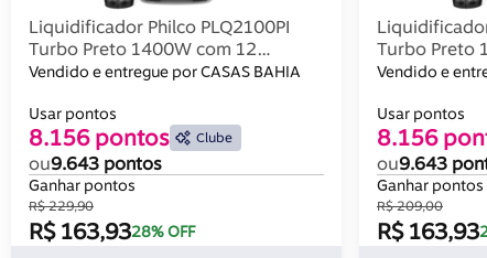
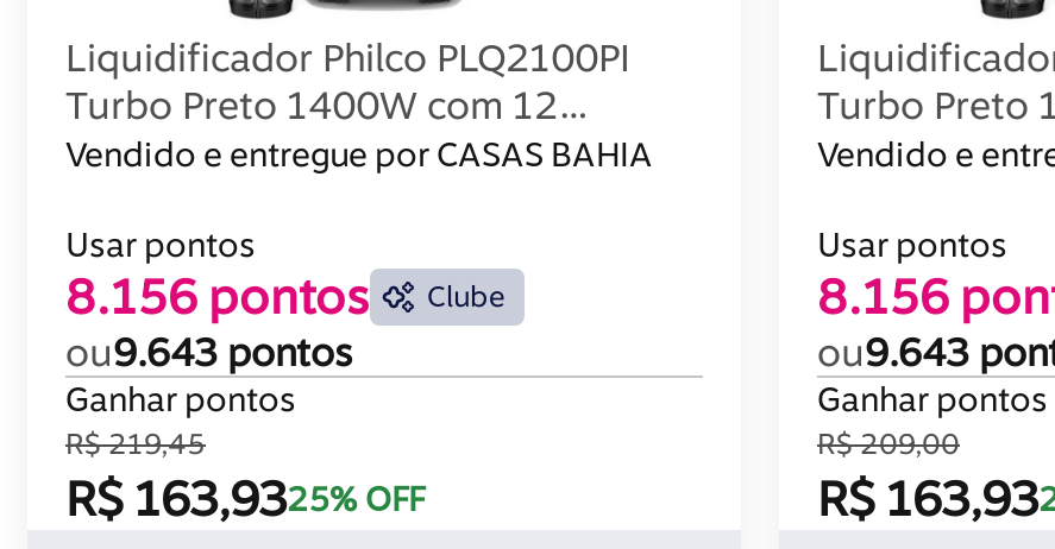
[29,198,94,214] R$ 229,90 -> [65,426,206,462] R$ 219,45
[29,217,195,245] R$ 163,9328% OFF -> [65,468,425,527] R$ 163,9325% OFF

